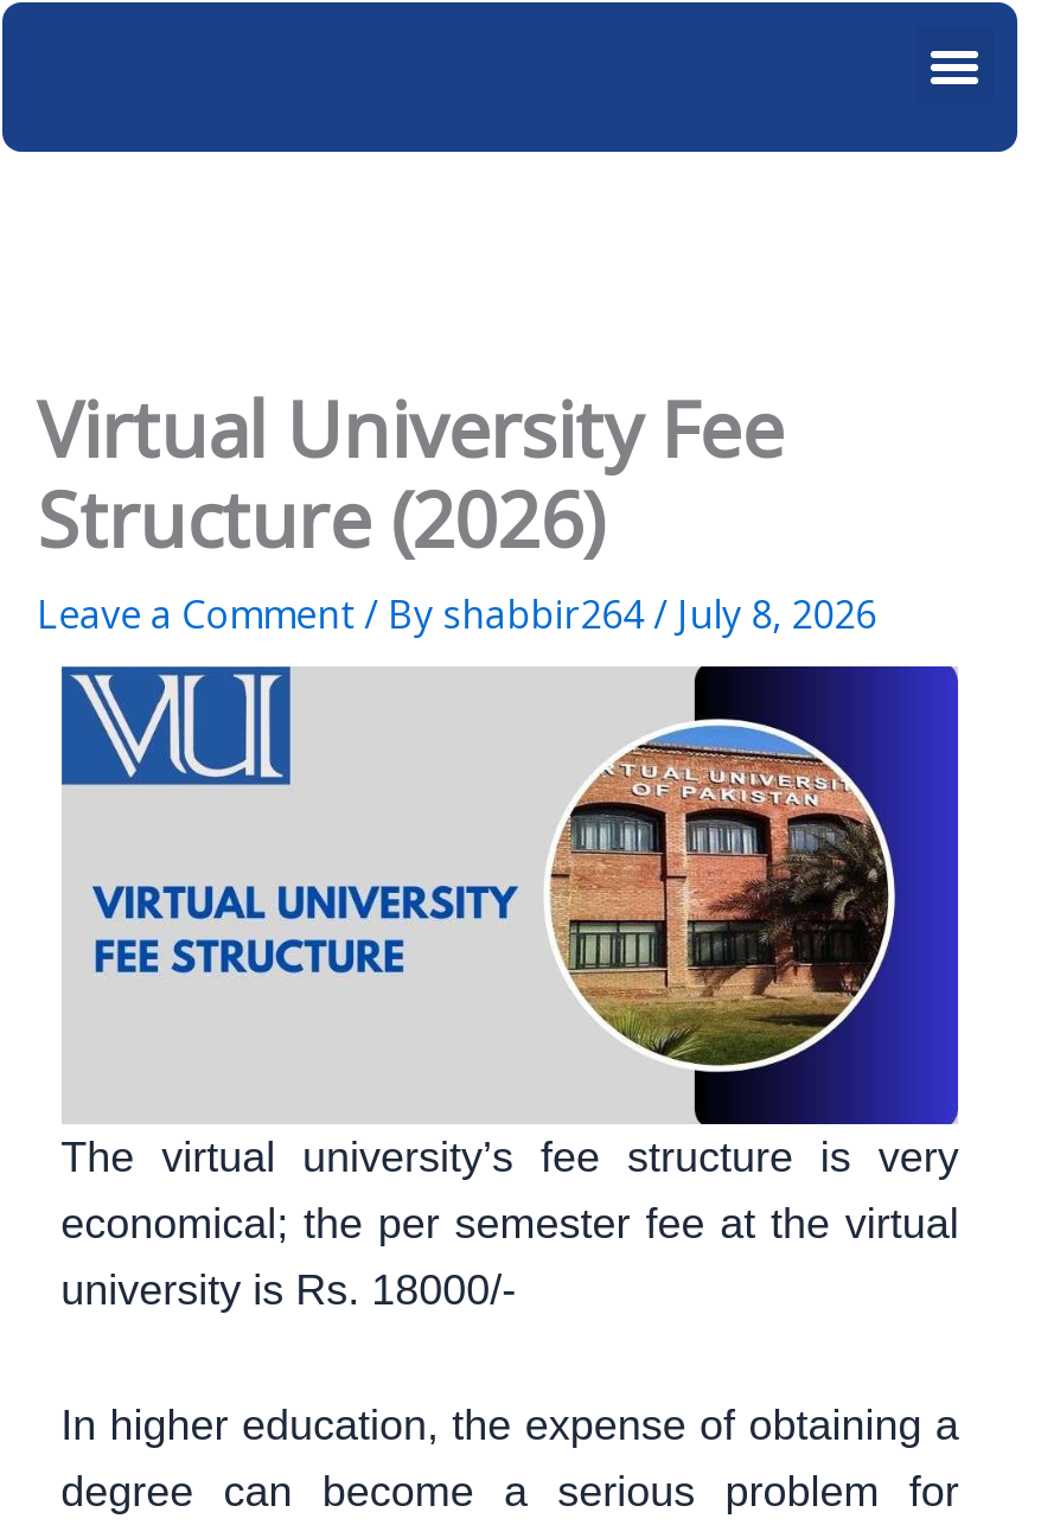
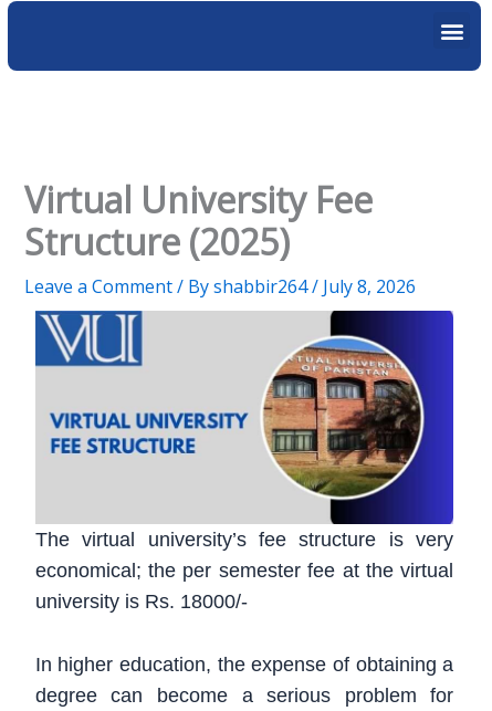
[37,467,606,569] Structure (2026) -> [24,218,289,265] Structure (2025)

